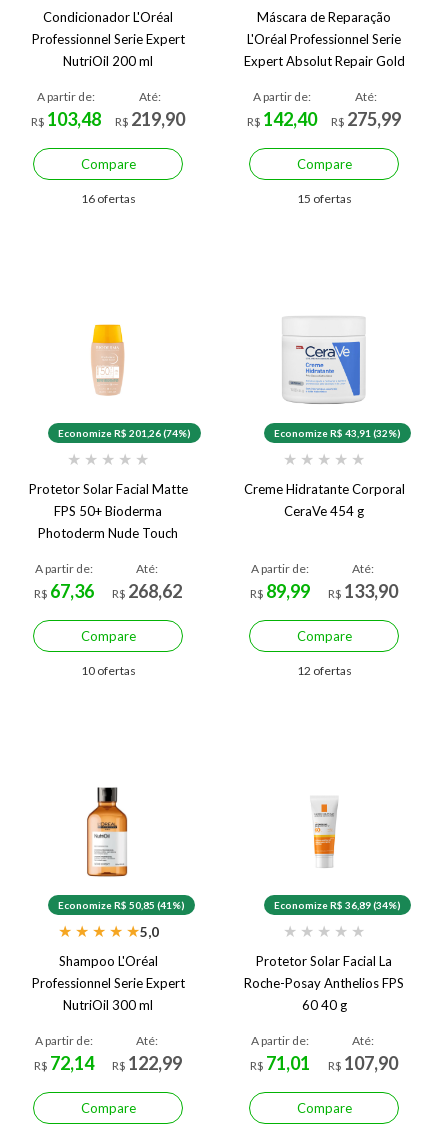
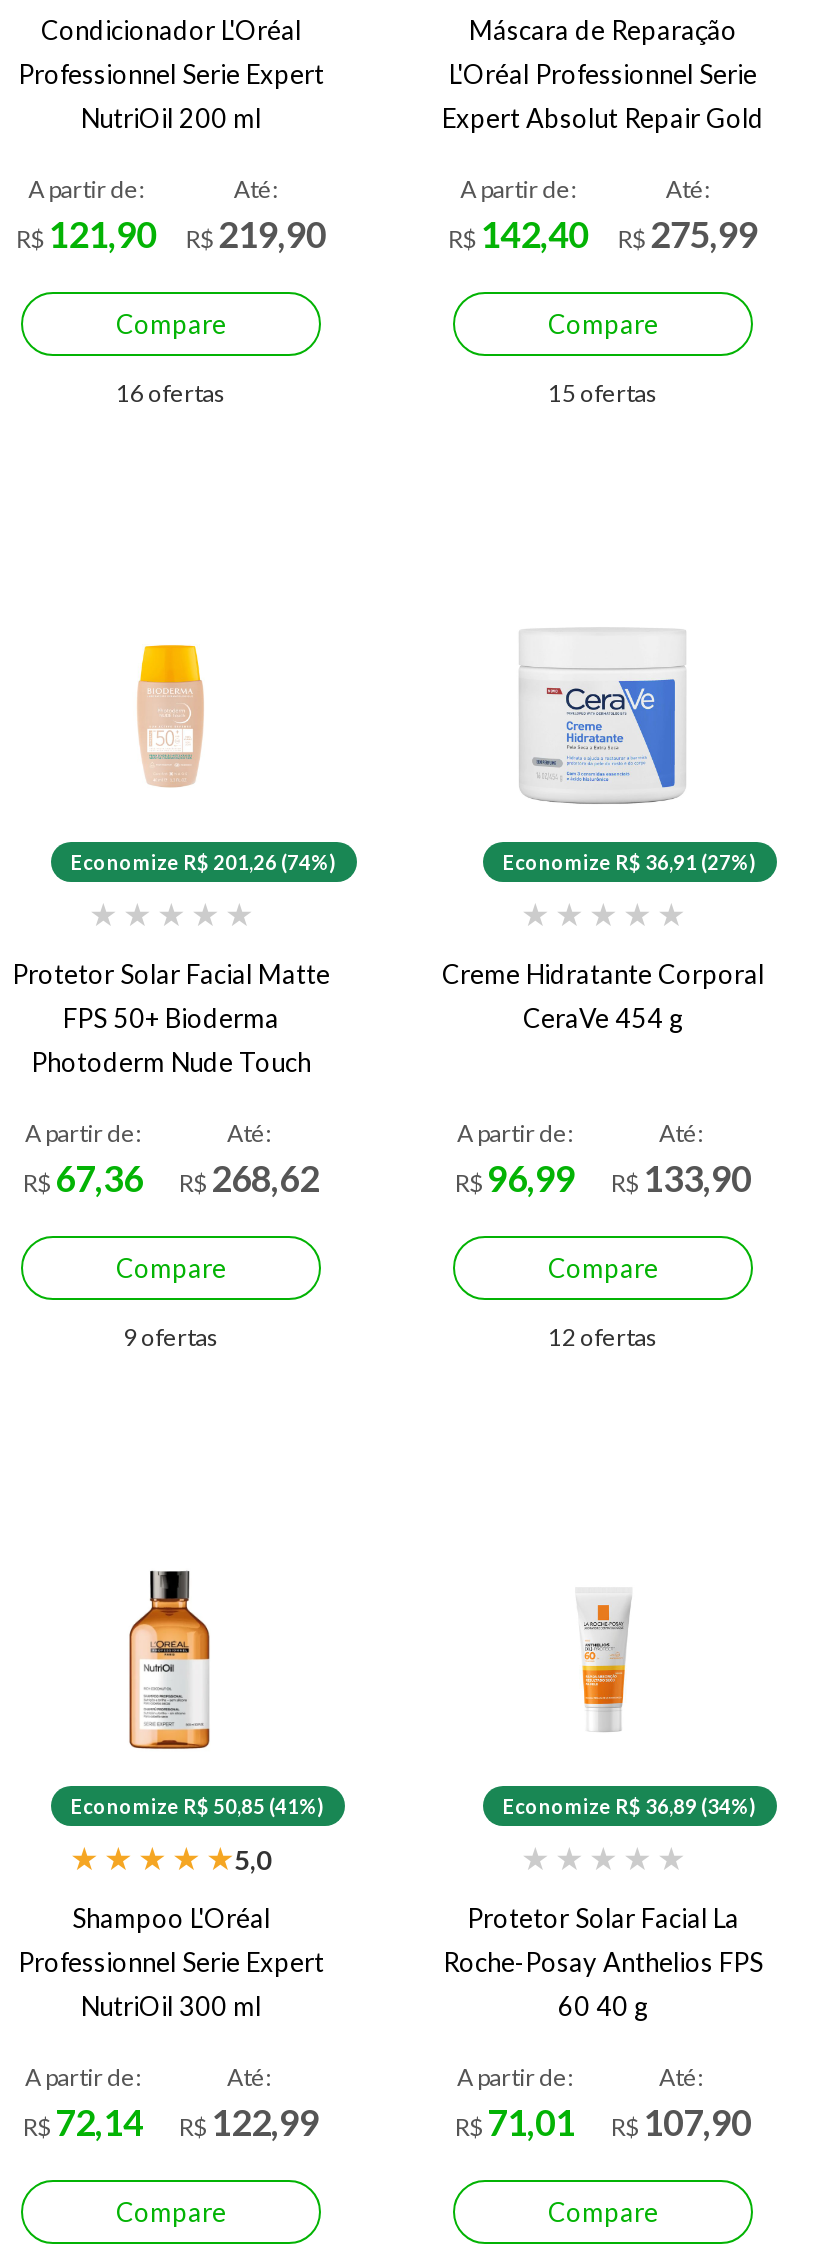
[31,108,185,130] R$103,48 R$219,90 -> [16,212,326,256] R$121,90 R$219,90
[274,427,401,439] Economize R$ 43,91 (32%) -> [503,850,757,874] Economize R$ 36,91 (27%)
[250,580,398,602] R$89,99 R$133,90 -> [455,1156,751,1200] R$96,99 R$133,90
[80,663,135,678] 10 ofertas -> [123,1322,219,1352] 9 ofertas

